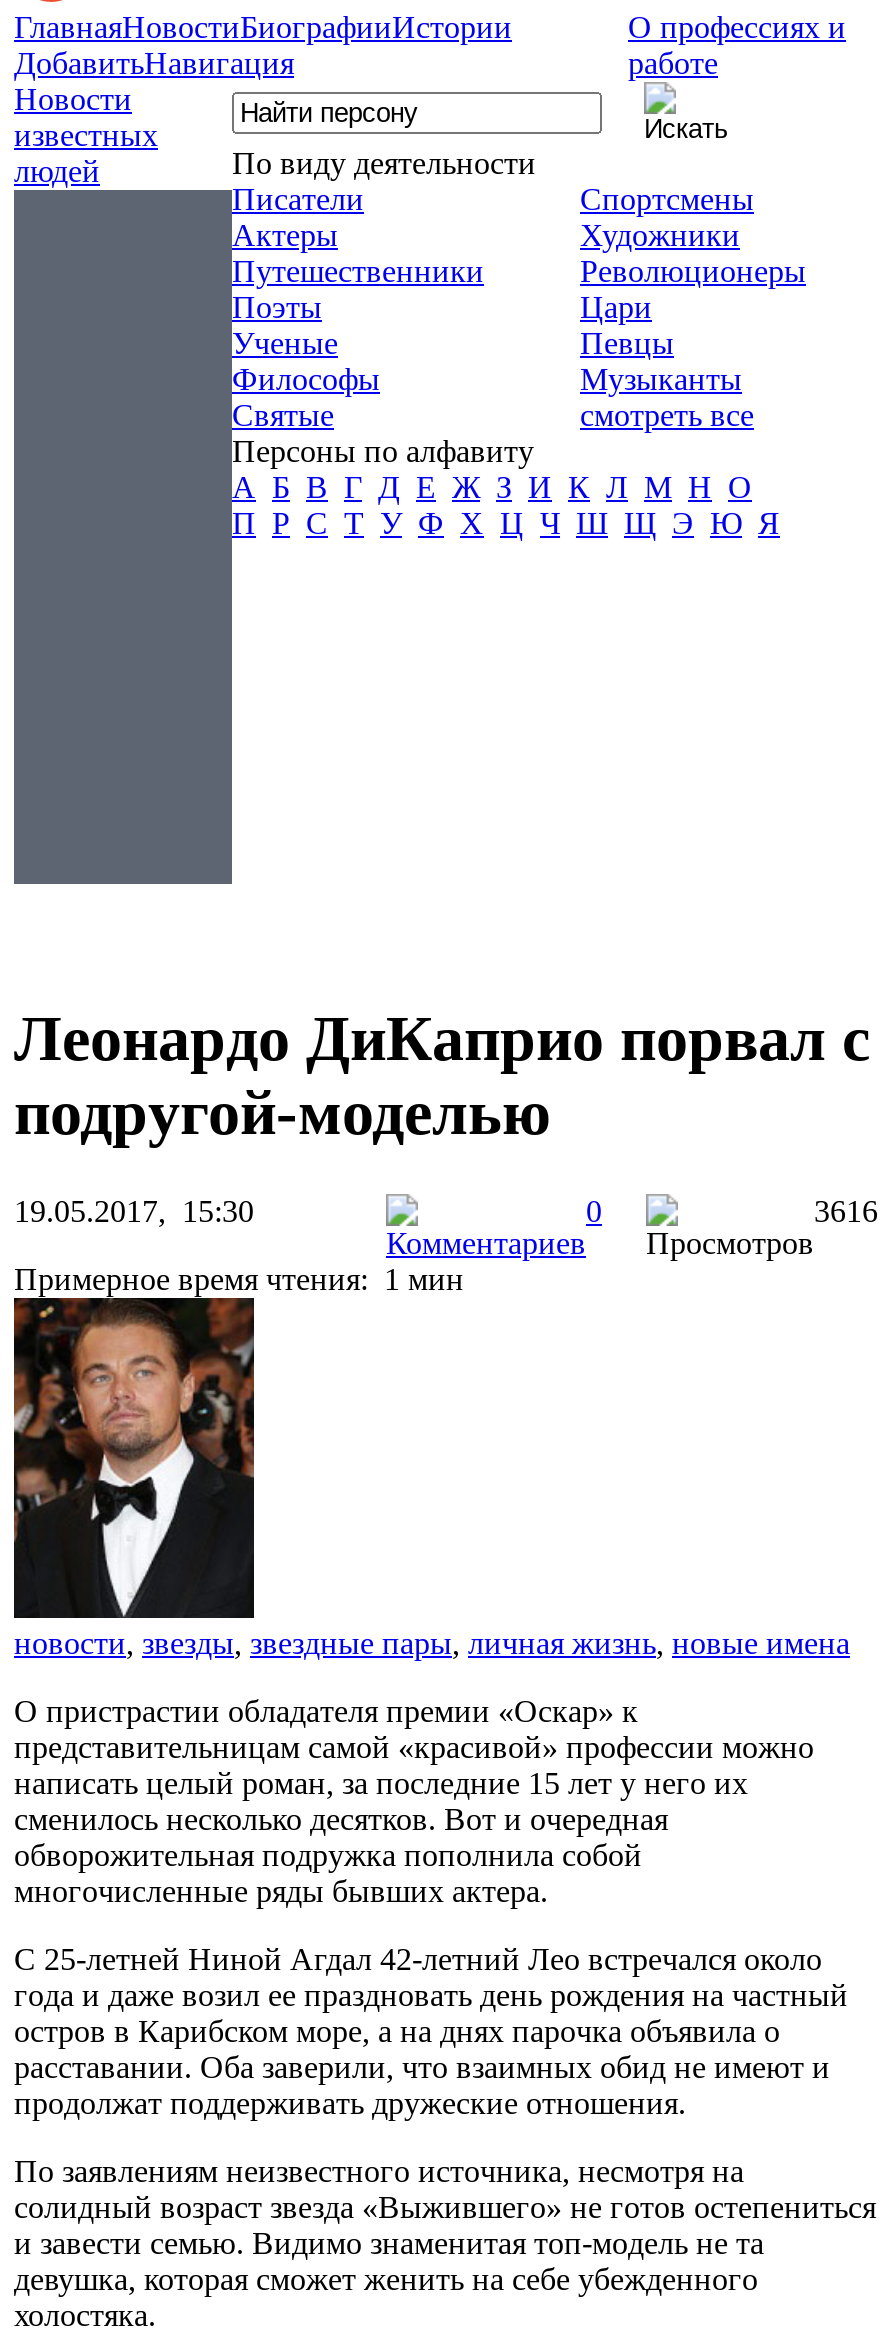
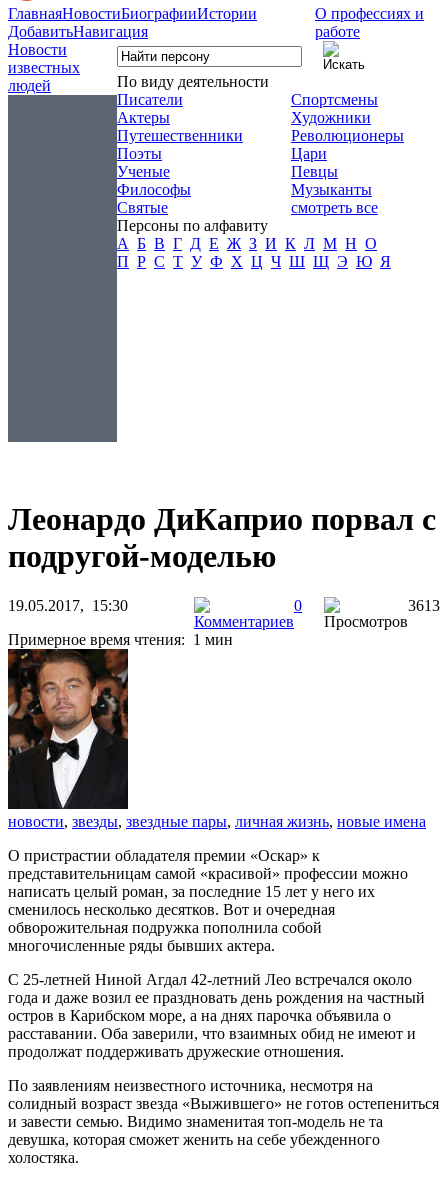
[814,1194,878,1228] 3616 -> [408,597,440,614] 3613

